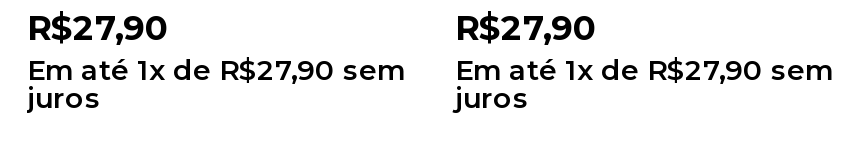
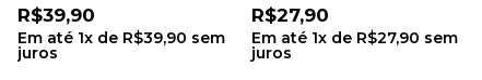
[27,9,405,89] R$27,90 | Em até 1x de R$27,90 sem -> [17,5,225,48] R$39,90 | Em até 1x de R$39,90 sem

